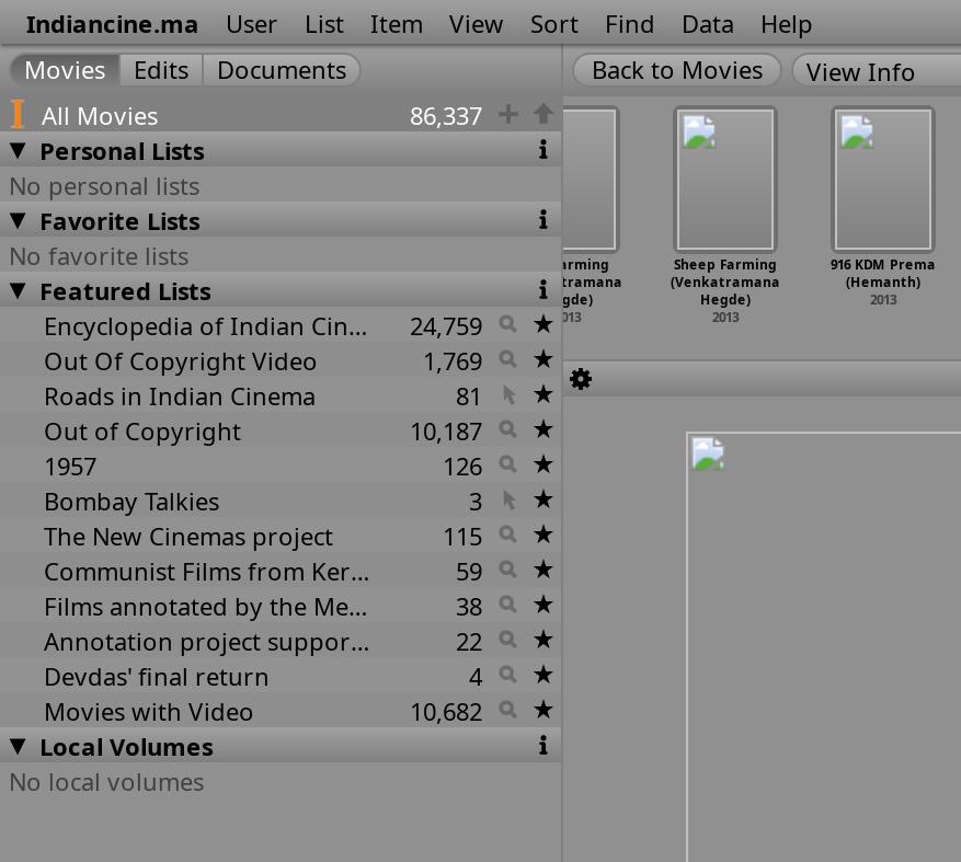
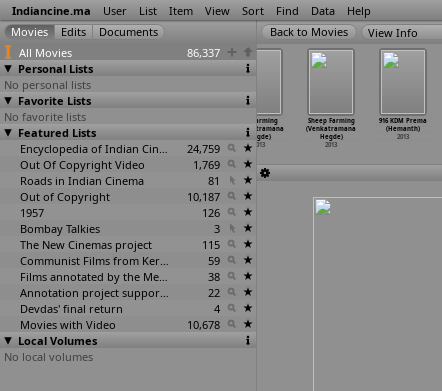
[410,694,482,727] 10,682 -> [187,317,220,332] 10,678

